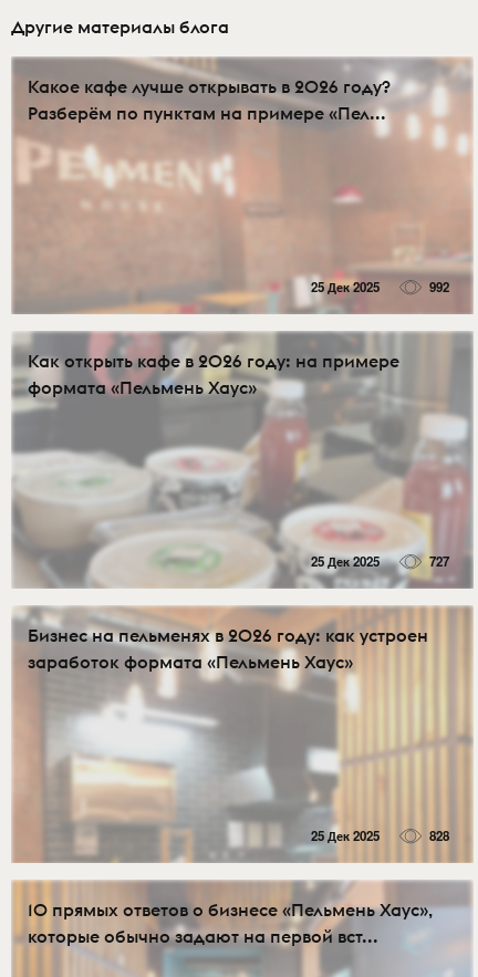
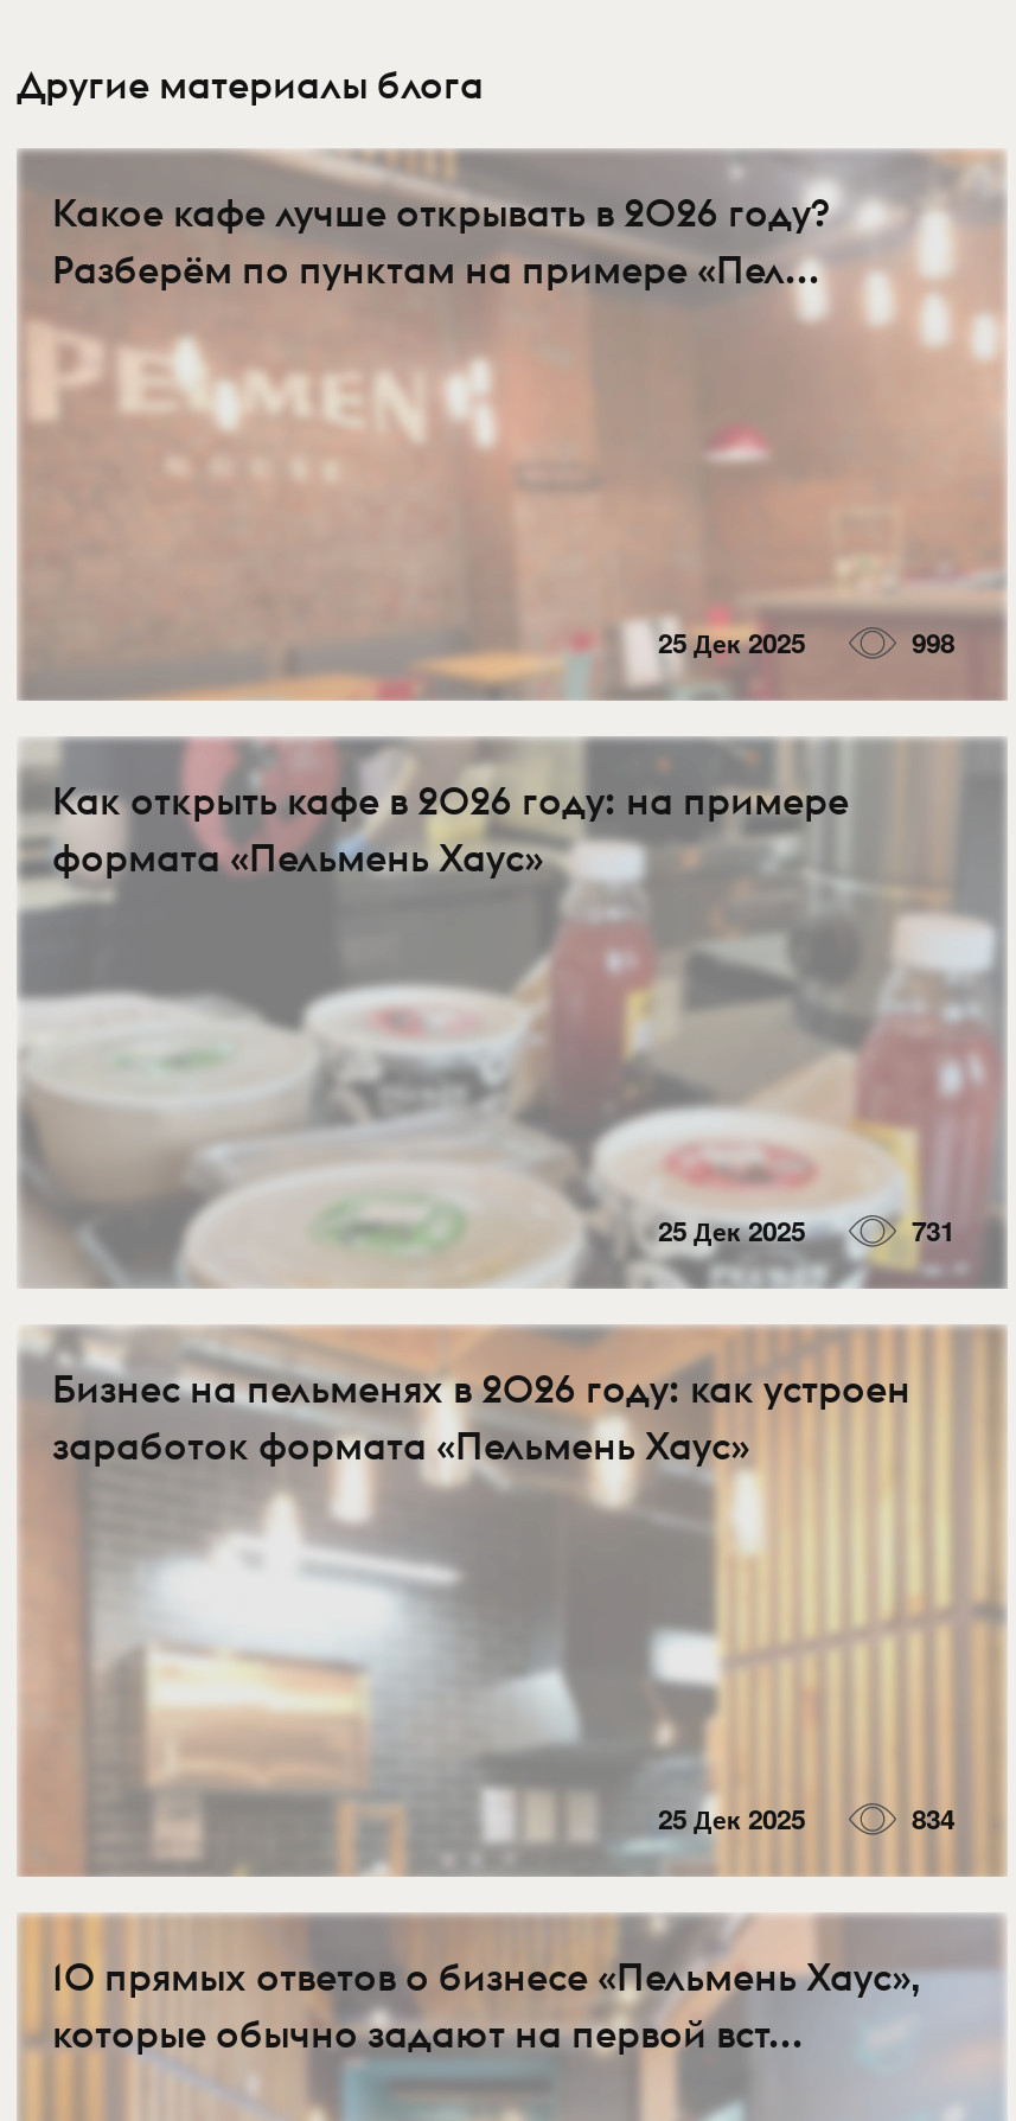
[425,277,449,296] 992 -> [905,622,954,662] 998
[425,552,449,571] 727 -> [905,1210,954,1251] 731
[425,827,449,846] 828 -> [905,1799,954,1839] 834

